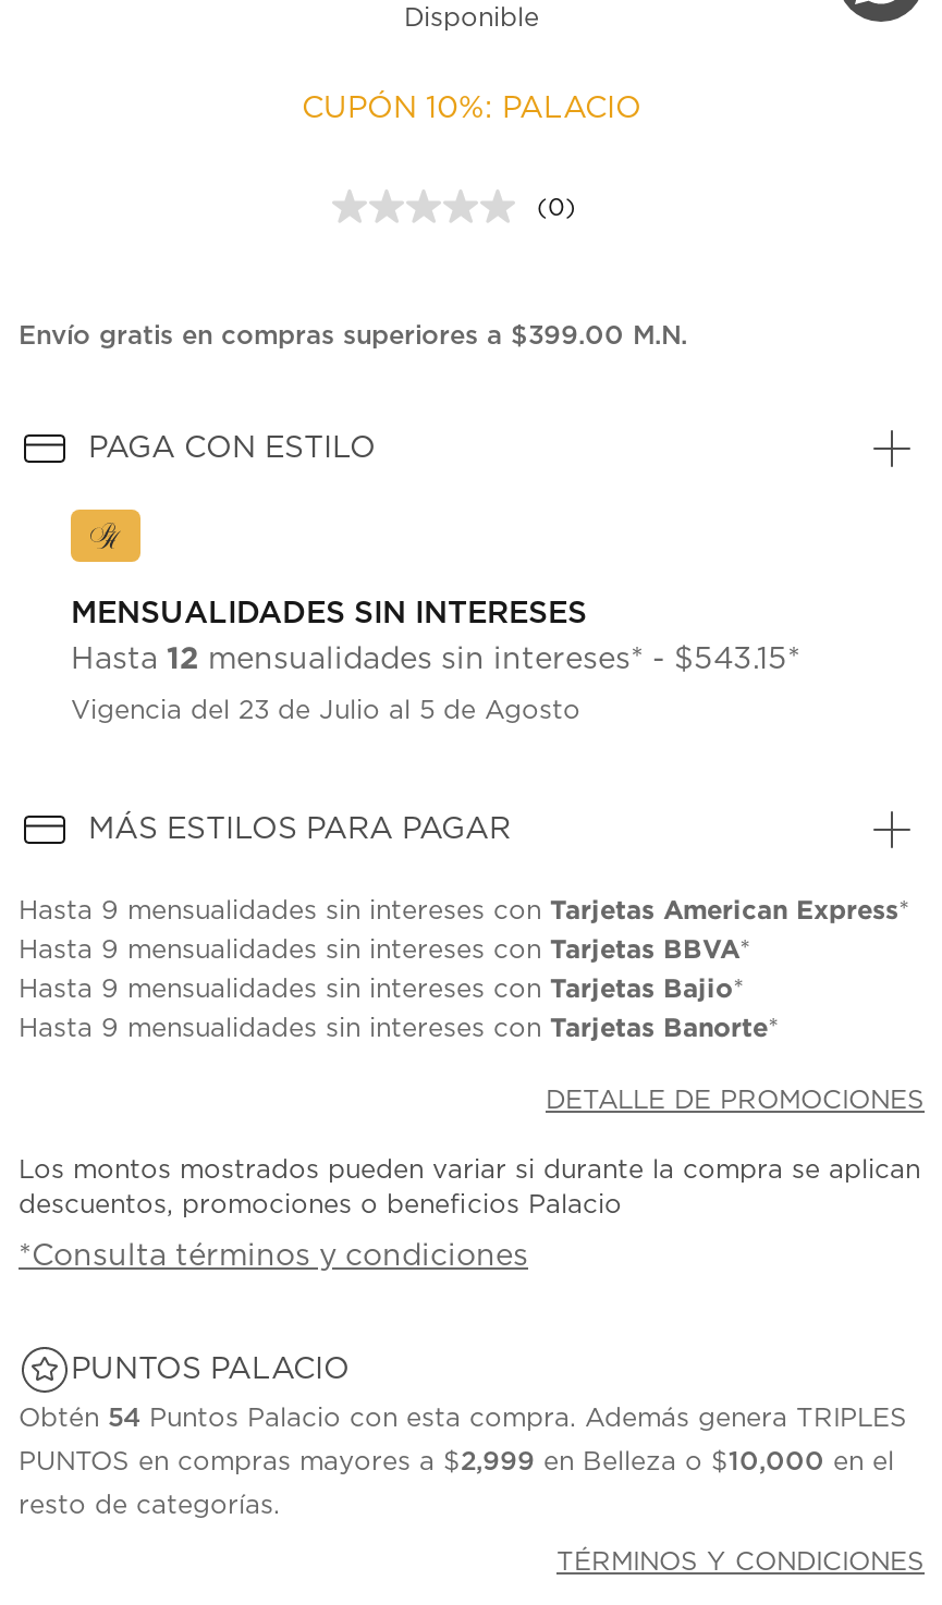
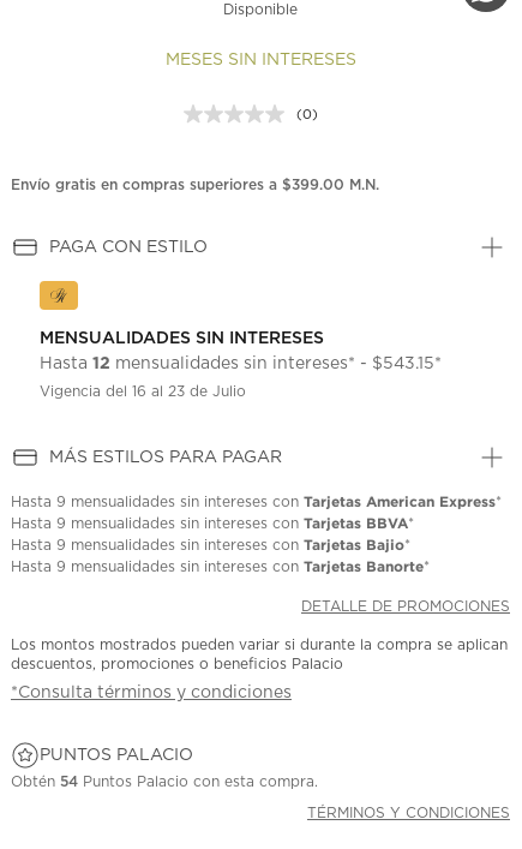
[302,94,641,125] CUPÓN 10%: PALACIO -> [165,52,356,69] MESES SIN INTERESES
[71,698,580,724] Vigencia del 23 de Julio al 5 de Agosto -> [40,385,246,399] Vigencia del 16 al 23 de Julio
[19,1405,907,1519] Obtén 54 Puntos Palacio con esta compra. Además genera TRIPLES | PUNTOS en compras mayores a $2,999 en Belleza o $10,000 en el | resto de categorías. -> [11,775,318,789] Obtén 54 Puntos Palacio con esta compra.

